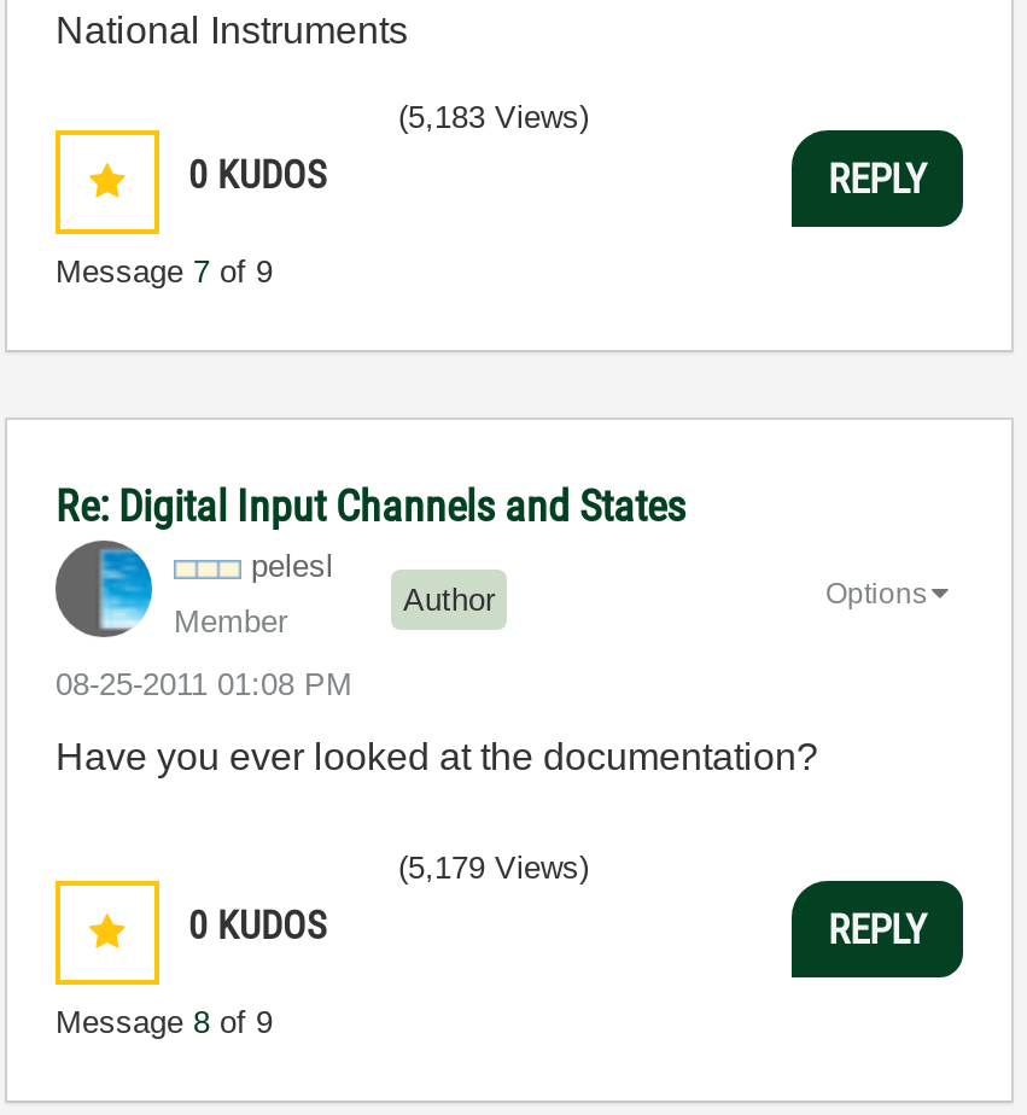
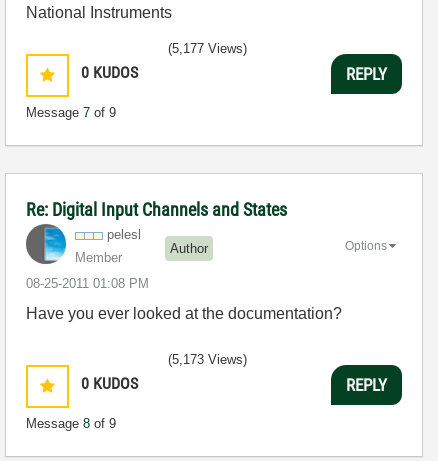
[398,99,589,135] (5,183 Views) -> [168,41,247,56] (5,177 Views)
[398,850,589,886] (5,179 Views) -> [168,352,247,367] (5,173 Views)

